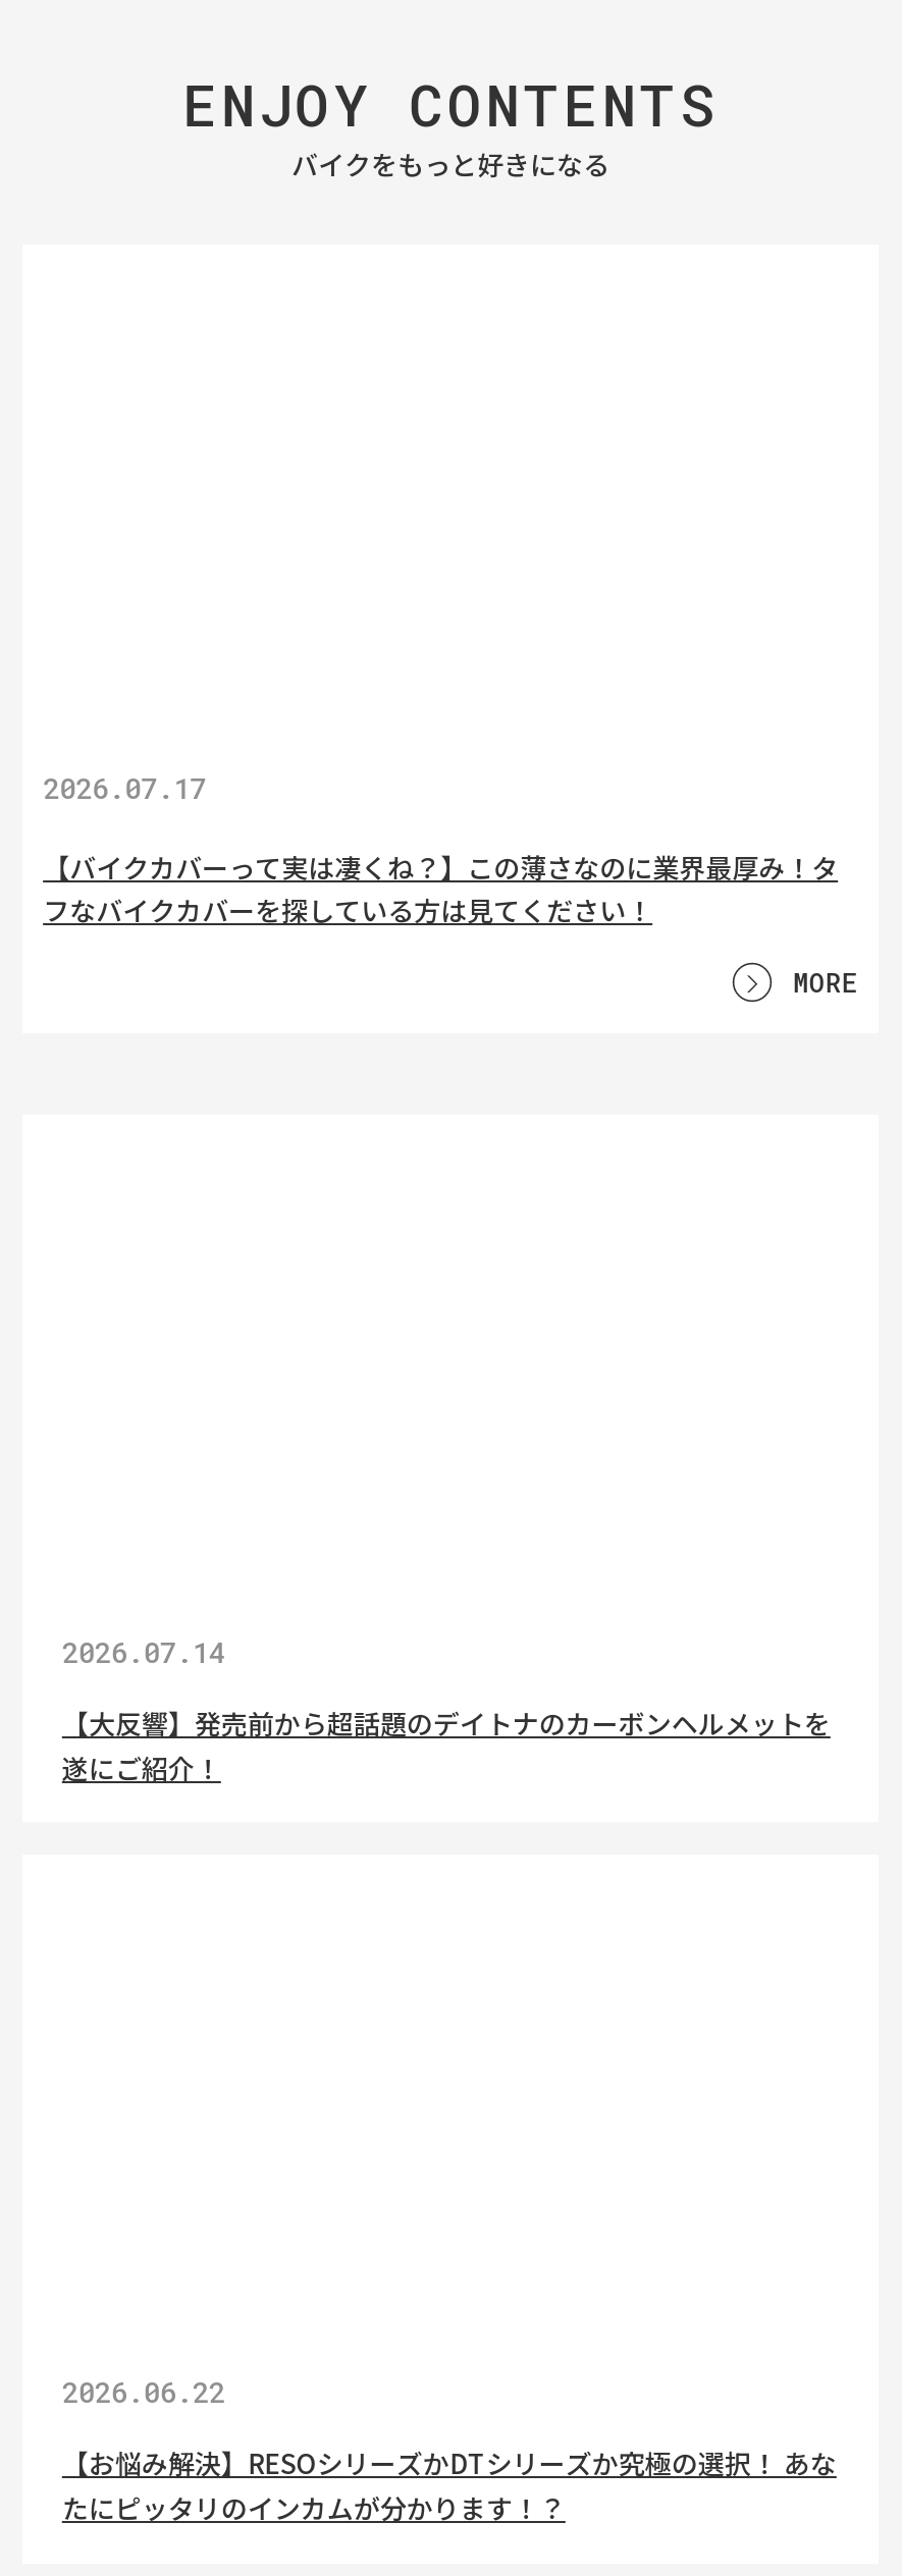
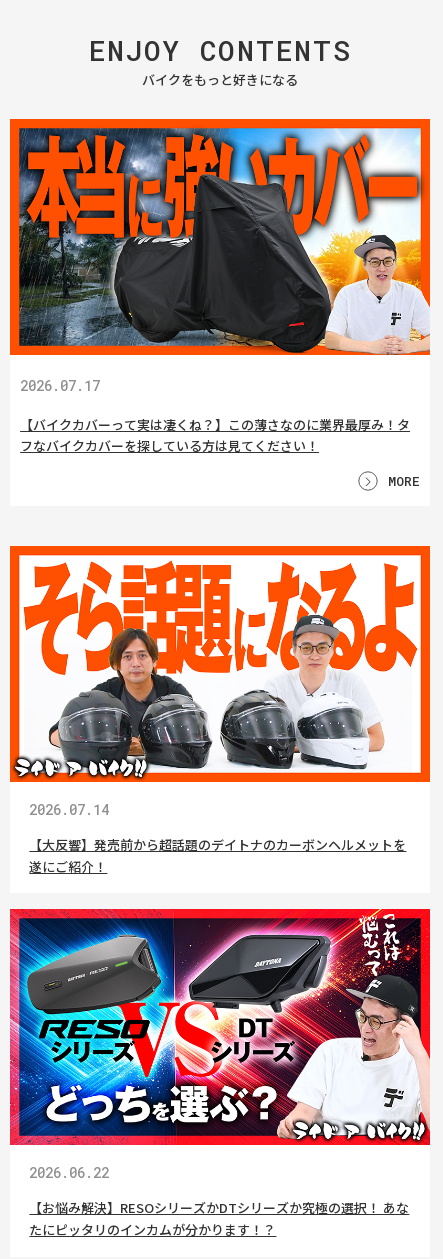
none -> [9,118,431,356] [image]
none -> [9,545,431,783] [image]
none -> [9,908,431,1146] [image]

